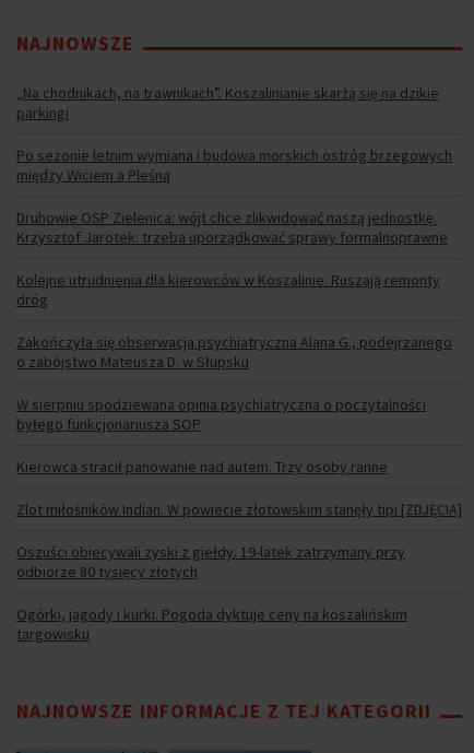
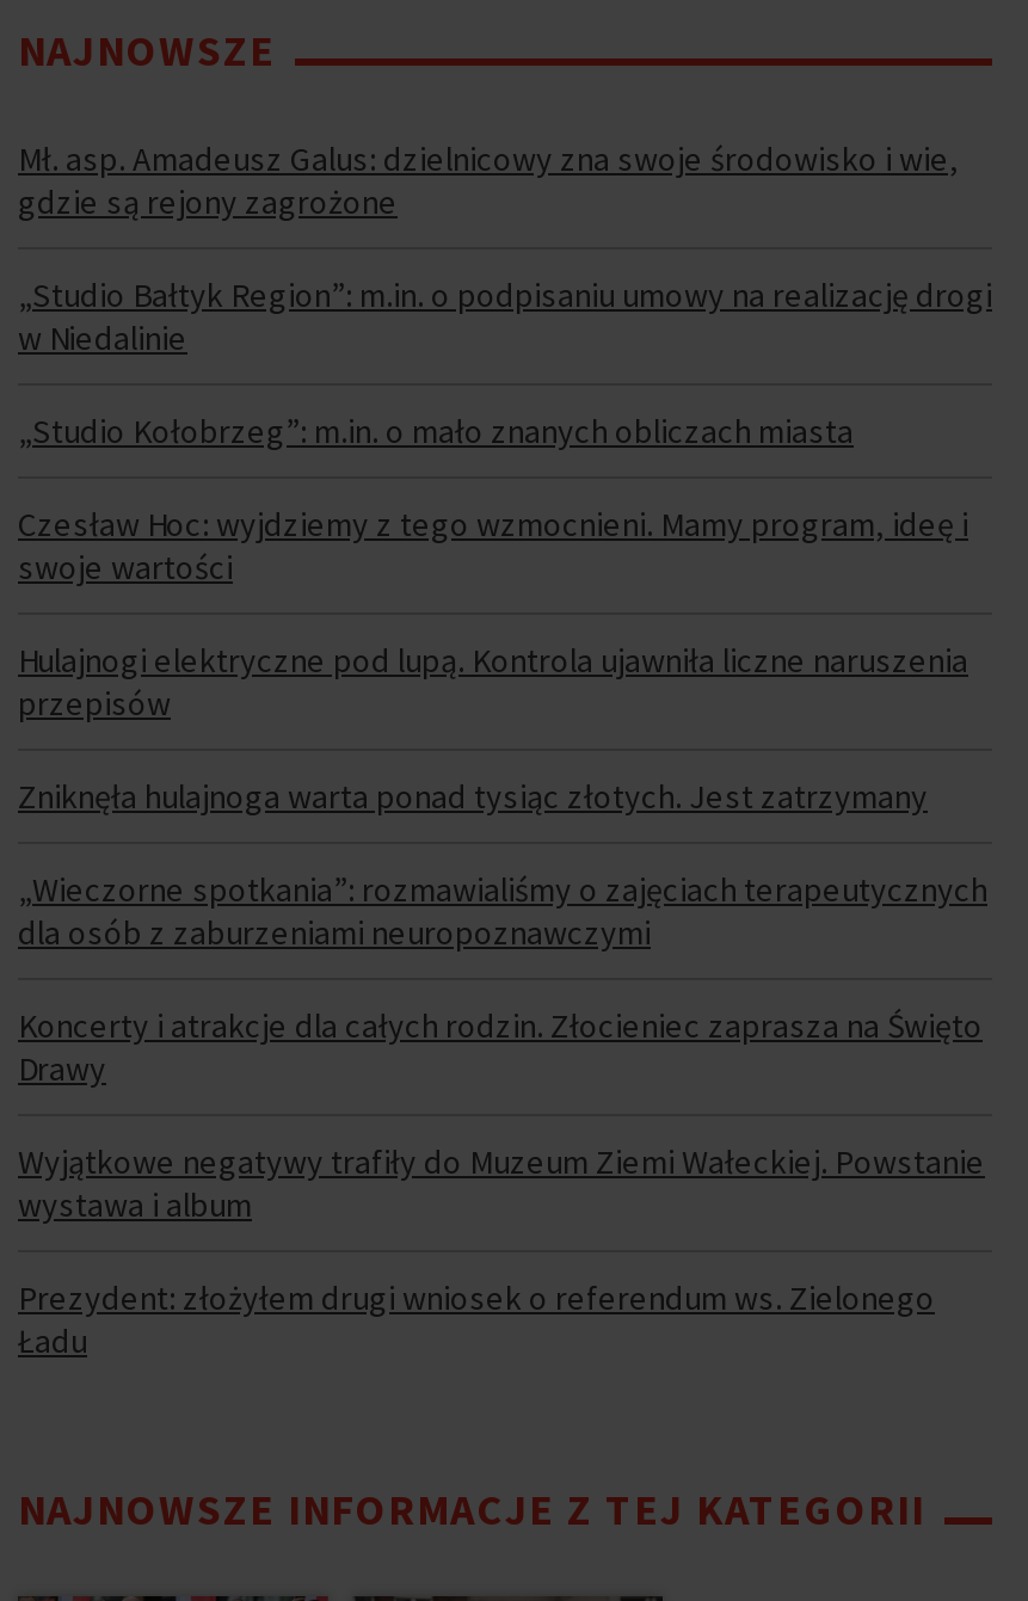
[16,83,439,122] „Na chodnikach, na trawnikach”. Koszalinianie skarżą się na dzikie | parkingi -> [18,137,959,223] Mł. asp. Amadeusz Galus: dzielnicowy zna swoje środowisko i wie, | gdzie są rejony zagrożone
[16,145,452,185] Po sezonie letnim wymiana i budowa morskich ostróg brzegowych | między Wiciem a Pleśną -> [18,273,992,359] „Studio Bałtyk Region”: m.in. o podpisaniu umowy na realizację drogi | w Niedalinie
[16,208,448,247] Druhowie OSP Zielenica: wójt chce zlikwidować naszą jednostkę. | Krzysztof Jarotek: trzeba uporządkować sprawy formalnoprawne -> [18,409,854,452] „Studio Kołobrzeg”: m.in. o mało znanych obliczach miasta
[16,270,440,309] Kolejne utrudnienia dla kierowców w Koszalinie. Ruszają remonty | dróg -> [18,502,968,588] Czesław Hoc: wyjdziemy z tego wzmocnieni. Mamy program, ideę i | swoje wartości
[16,332,452,371] Zakończyła się obserwacja psychiatryczna Alana G., podejrzanego | o zabójstwo Mateusza D. w Słupsku -> [18,638,968,724] Hulajnogi elektryczne pod lupą. Kontrola ujawniła liczne naruszenia | przepisów
[16,394,426,434] W sierpniu spodziewana opinia psychiatryczna o poczytalności | byłego funkcjonariusza SOP -> [18,775,928,818] Zniknęła hulajnoga warta ponad tysiąc złotych. Jest zatrzymany
[16,457,388,476] Kierowca stracił panowanie nad autem. Trzy osoby ranne -> [18,868,987,954] „Wieczorne spotkania”: rozmawialiśmy o zajęciach terapeutycznych | dla osób z zaburzeniami neuropoznawczymi
[16,499,462,519] Zlot miłośników Indian. W powiecie złotowskim stanęły tipi [ZDJĘCIA] -> [18,1004,983,1090] Koncerty i atrakcje dla całych rodzin. Złocieniec zaprasza na Święto | Drawy
[16,542,405,581] Oszuści obiecywali zyski z giełdy. 19-latek zatrzymany przy | odbiorze 80 tysięcy złotych -> [18,1140,985,1226] Wyjątkowe negatywy trafiły do Muzeum Ziemi Wałeckiej. Powstanie | wystawa i album
[16,604,407,644] Ogórki, jagody i kurki. Pogoda dyktuje ceny na koszalińskim | targowisku -> [18,1276,935,1362] Prezydent: złożyłem drugi wniosek o referendum ws. Zielonego | Ładu

